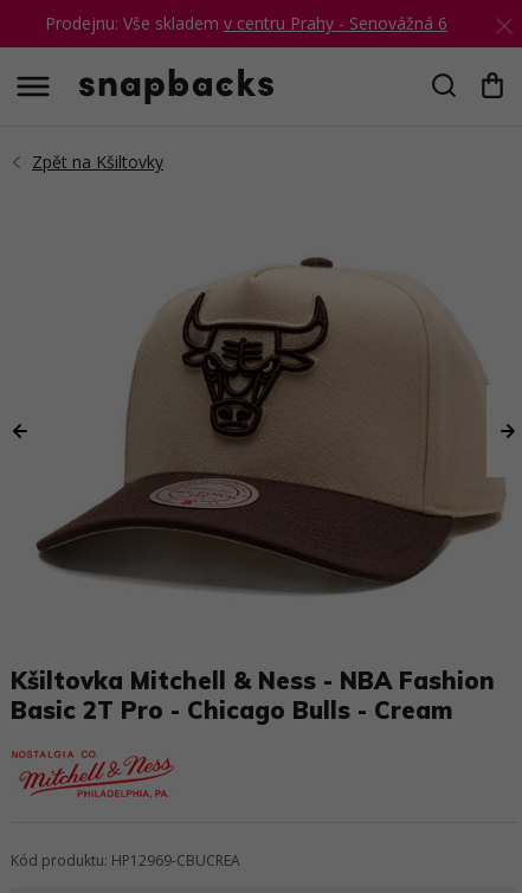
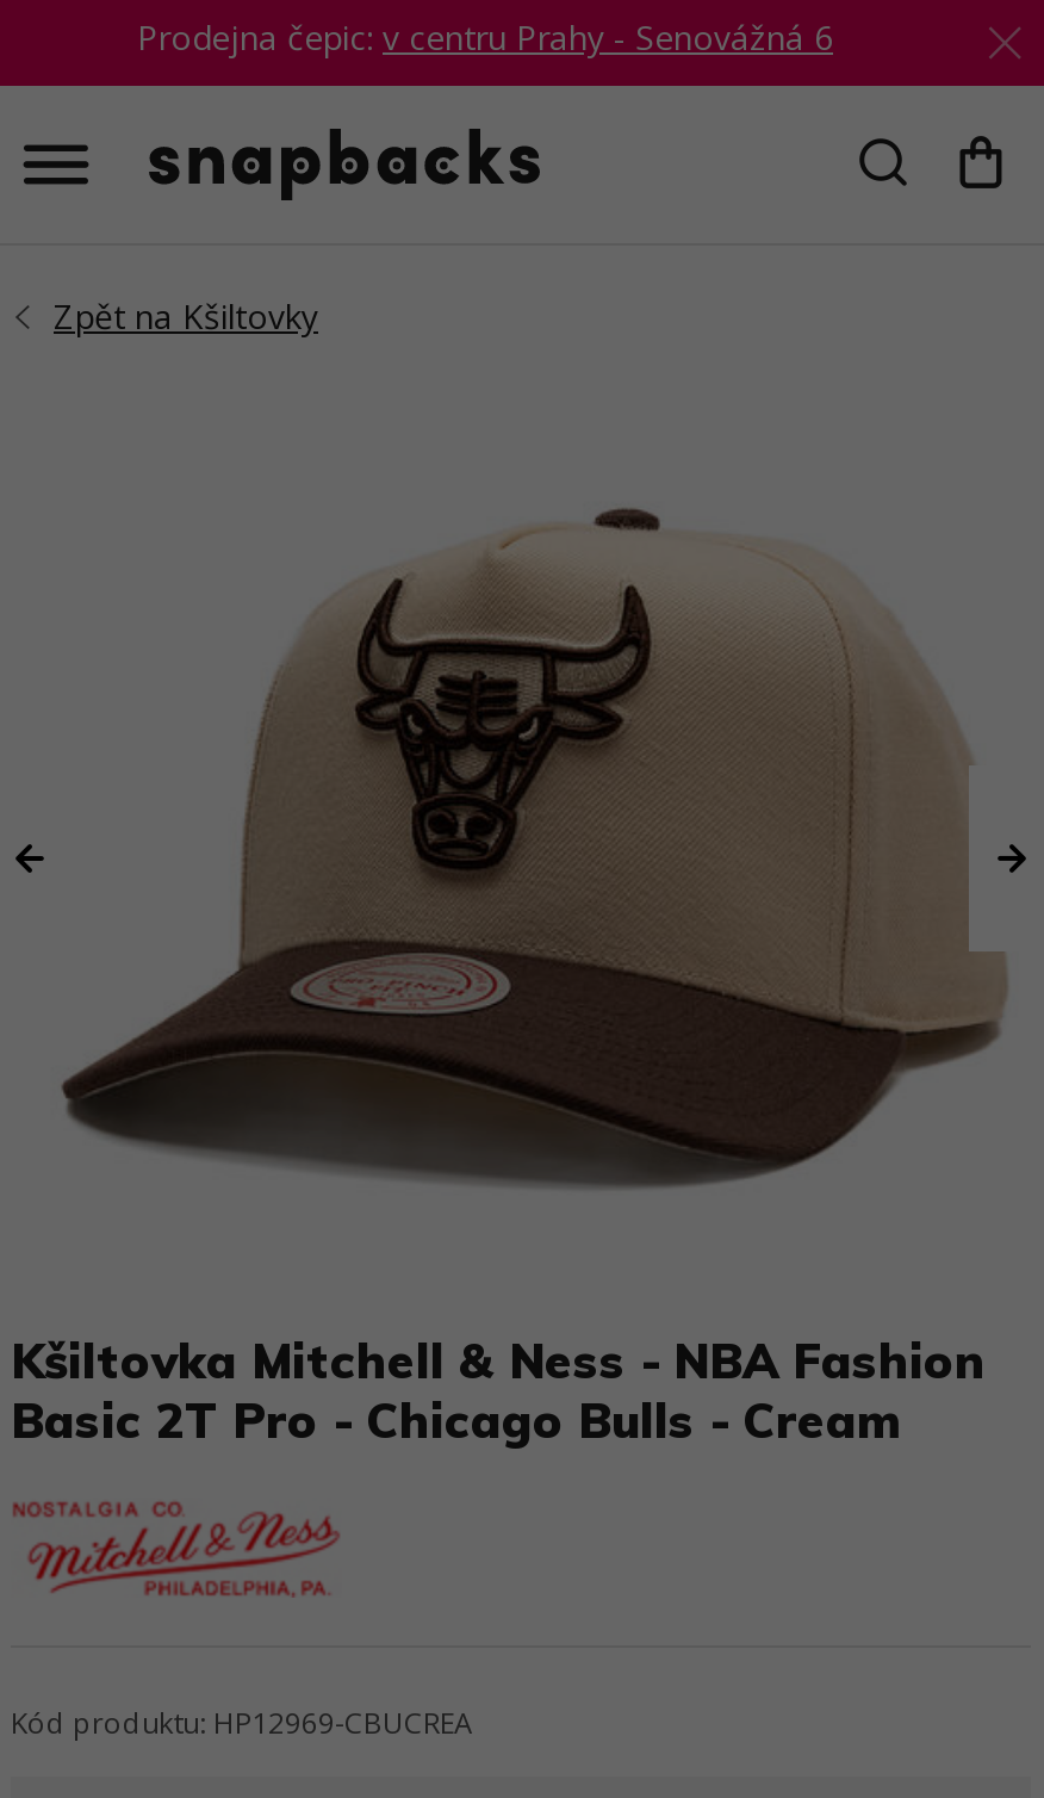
[45,12,447,34] Prodejnu: Vše skladem v centru Prahy - Senovážná 6 -> [137,14,833,60] Prodejna čepic: v centru Prahy - Senovážná 6

